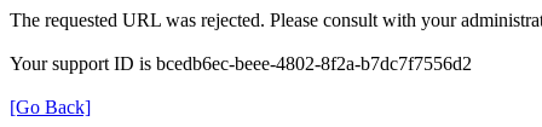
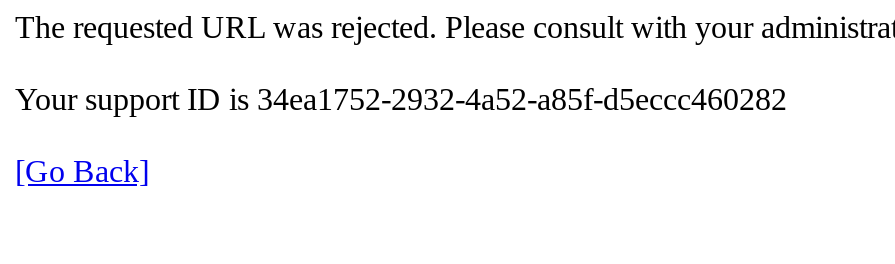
[10,53,472,74] Your support ID is bcedb6ec-beee-4802-8f2a-b7dc7f7556d2 -> [15,82,787,116] Your support ID is 34ea1752-2932-4a52-a85f-d5eccc460282

